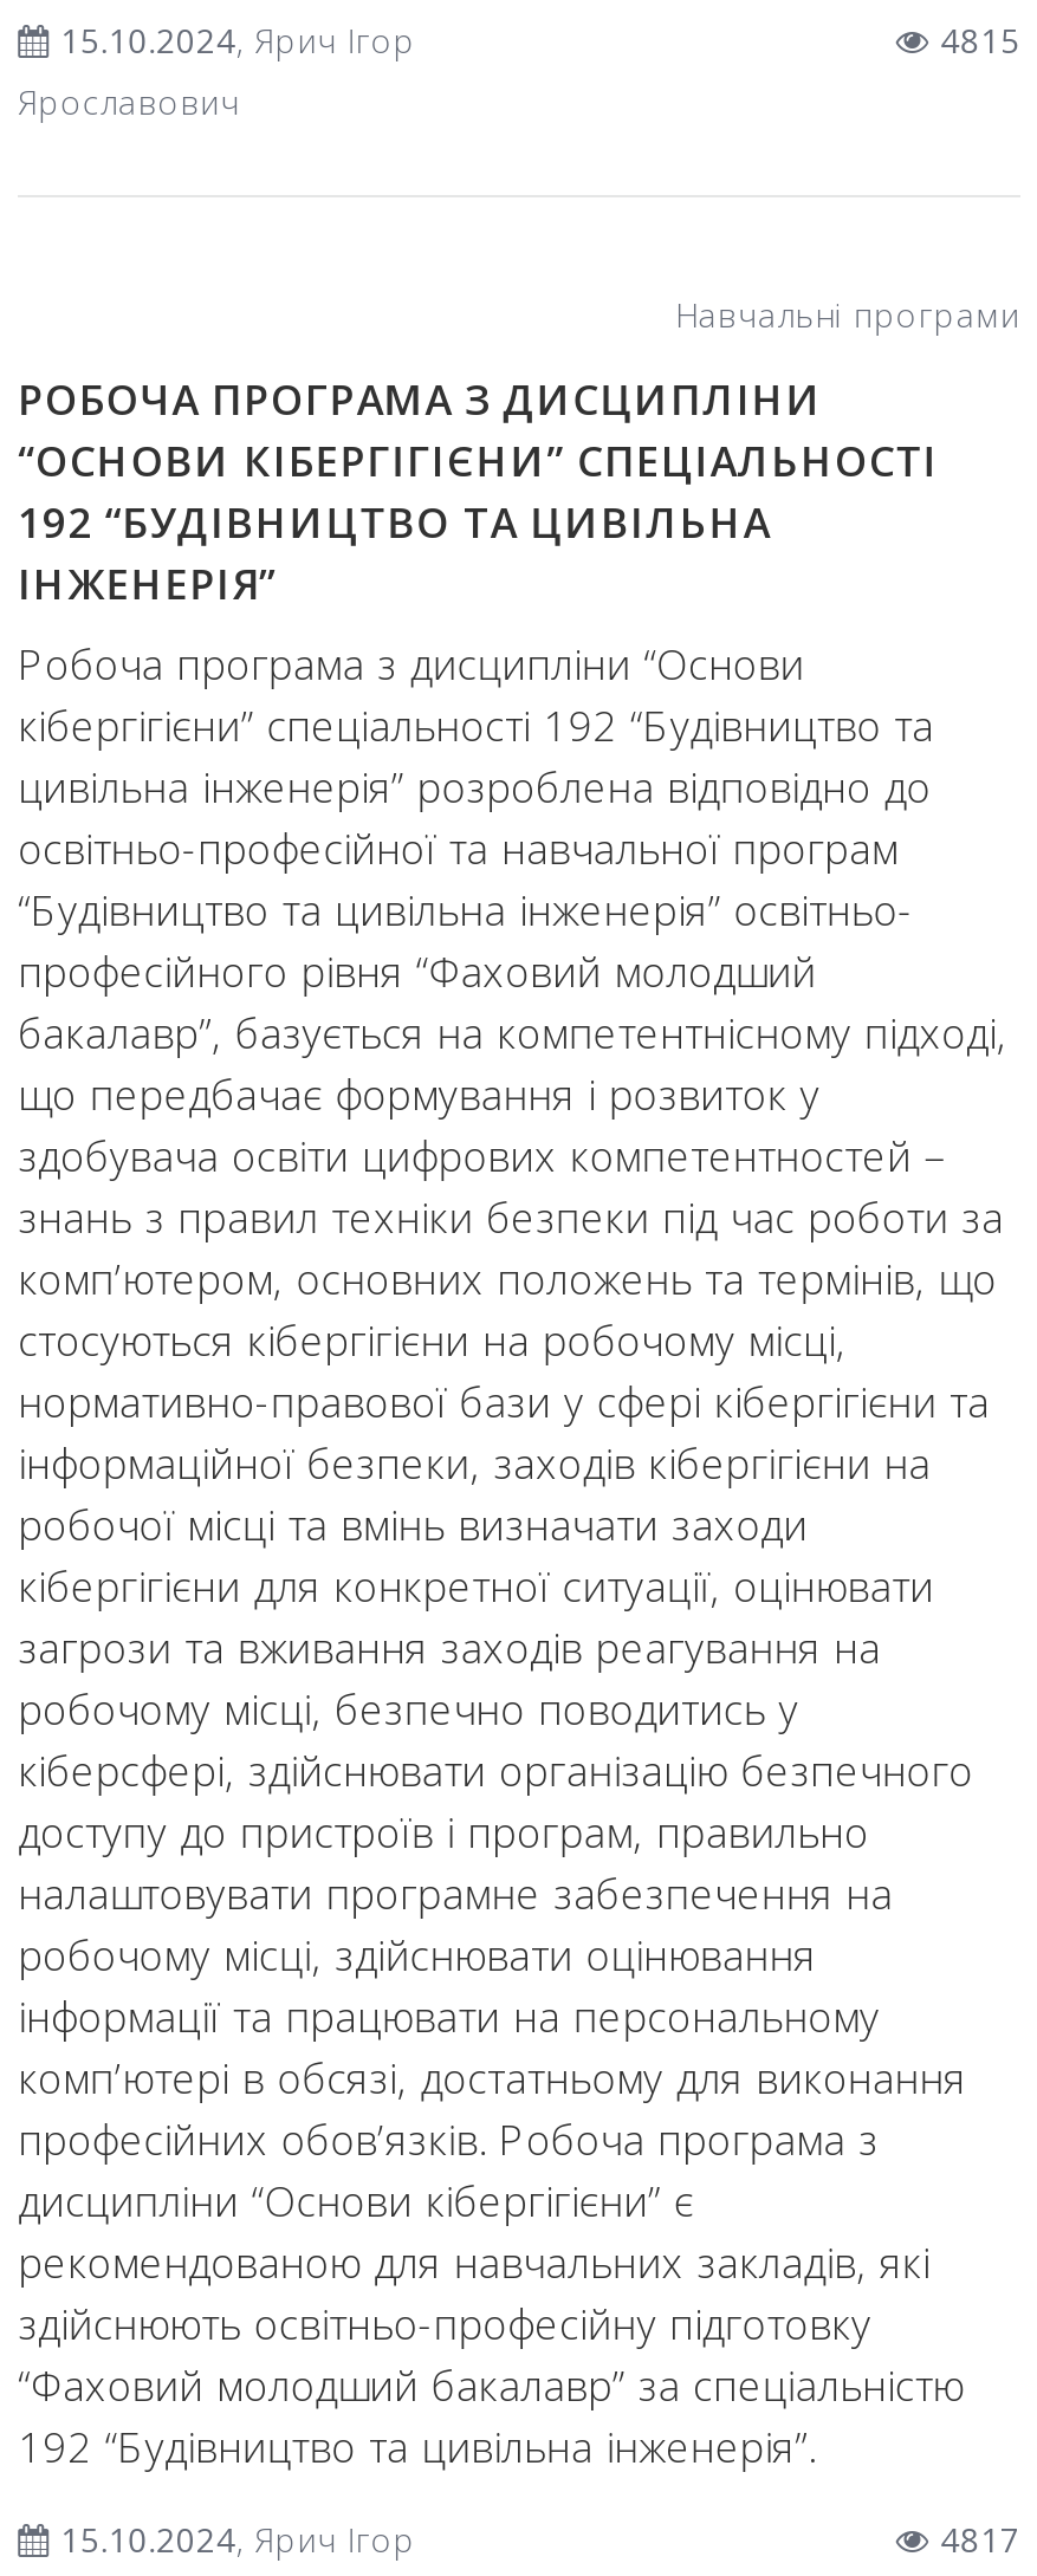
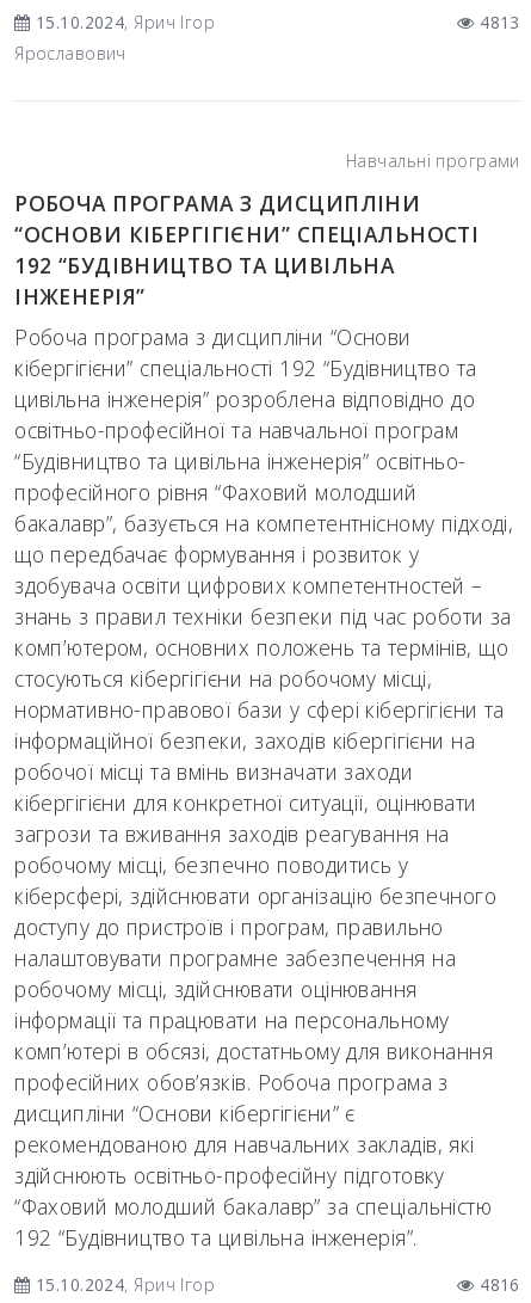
[940,18,1020,63] 4815 -> [480,11,520,34] 4813
[940,2517,1020,2562] 4817 -> [480,1273,520,1296] 4816

